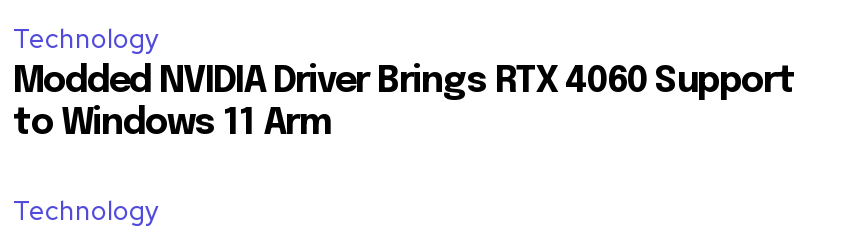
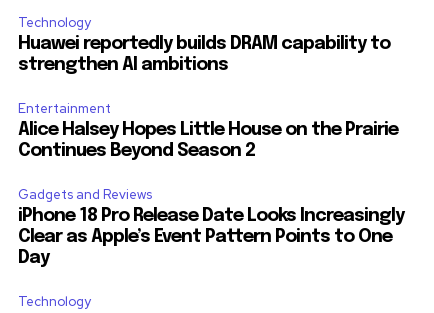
[13,64,795,142] Modded NVIDIA Driver Brings RTX 4060 Support | to Windows 11 Arm -> [18,35,404,267] Huawei reportedly builds DRAM capability to | strengthen AI ambitions | Entertainment | Alice Halsey Hopes Little House on the Prairie | Continues Beyond Season 2 | Gadgets and Reviews | iPhone 18 Pro Release Date Looks Increasingly | Clear as Apple’s Event Pattern Points to One | Day

